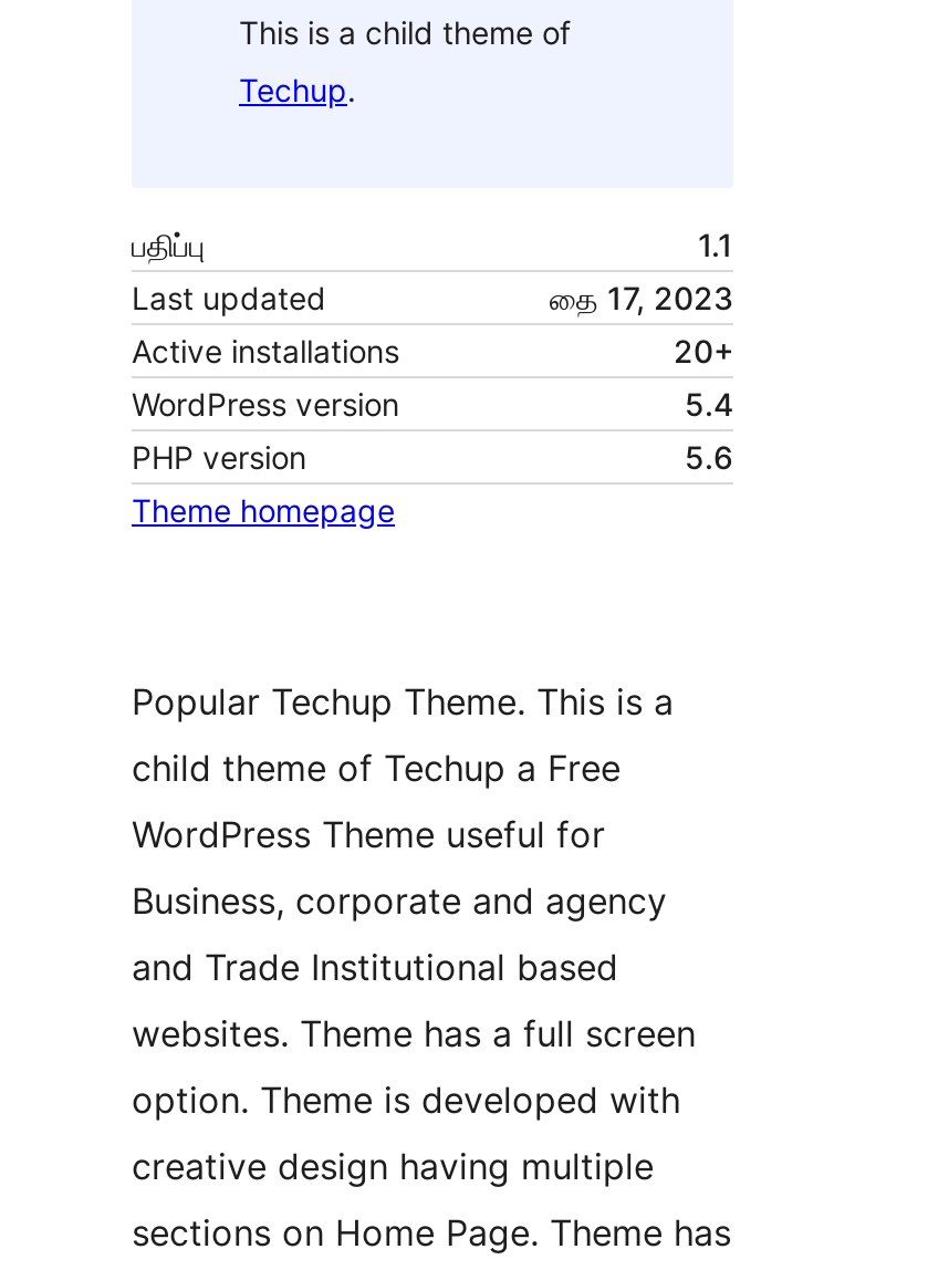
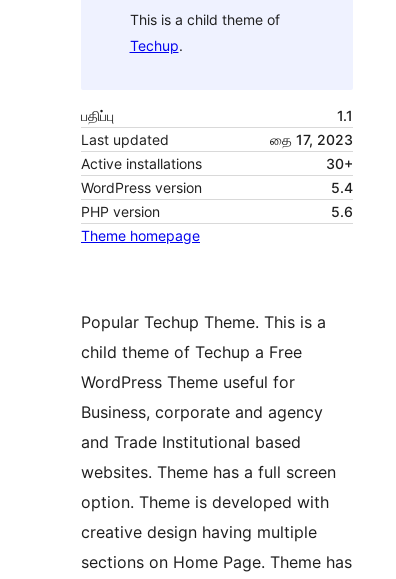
[674,332,733,370] 20+ -> [326,155,353,172] 30+

